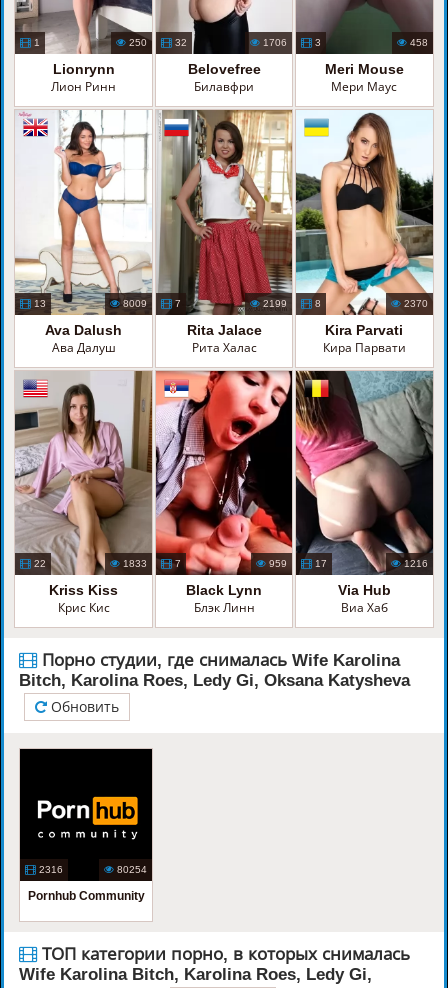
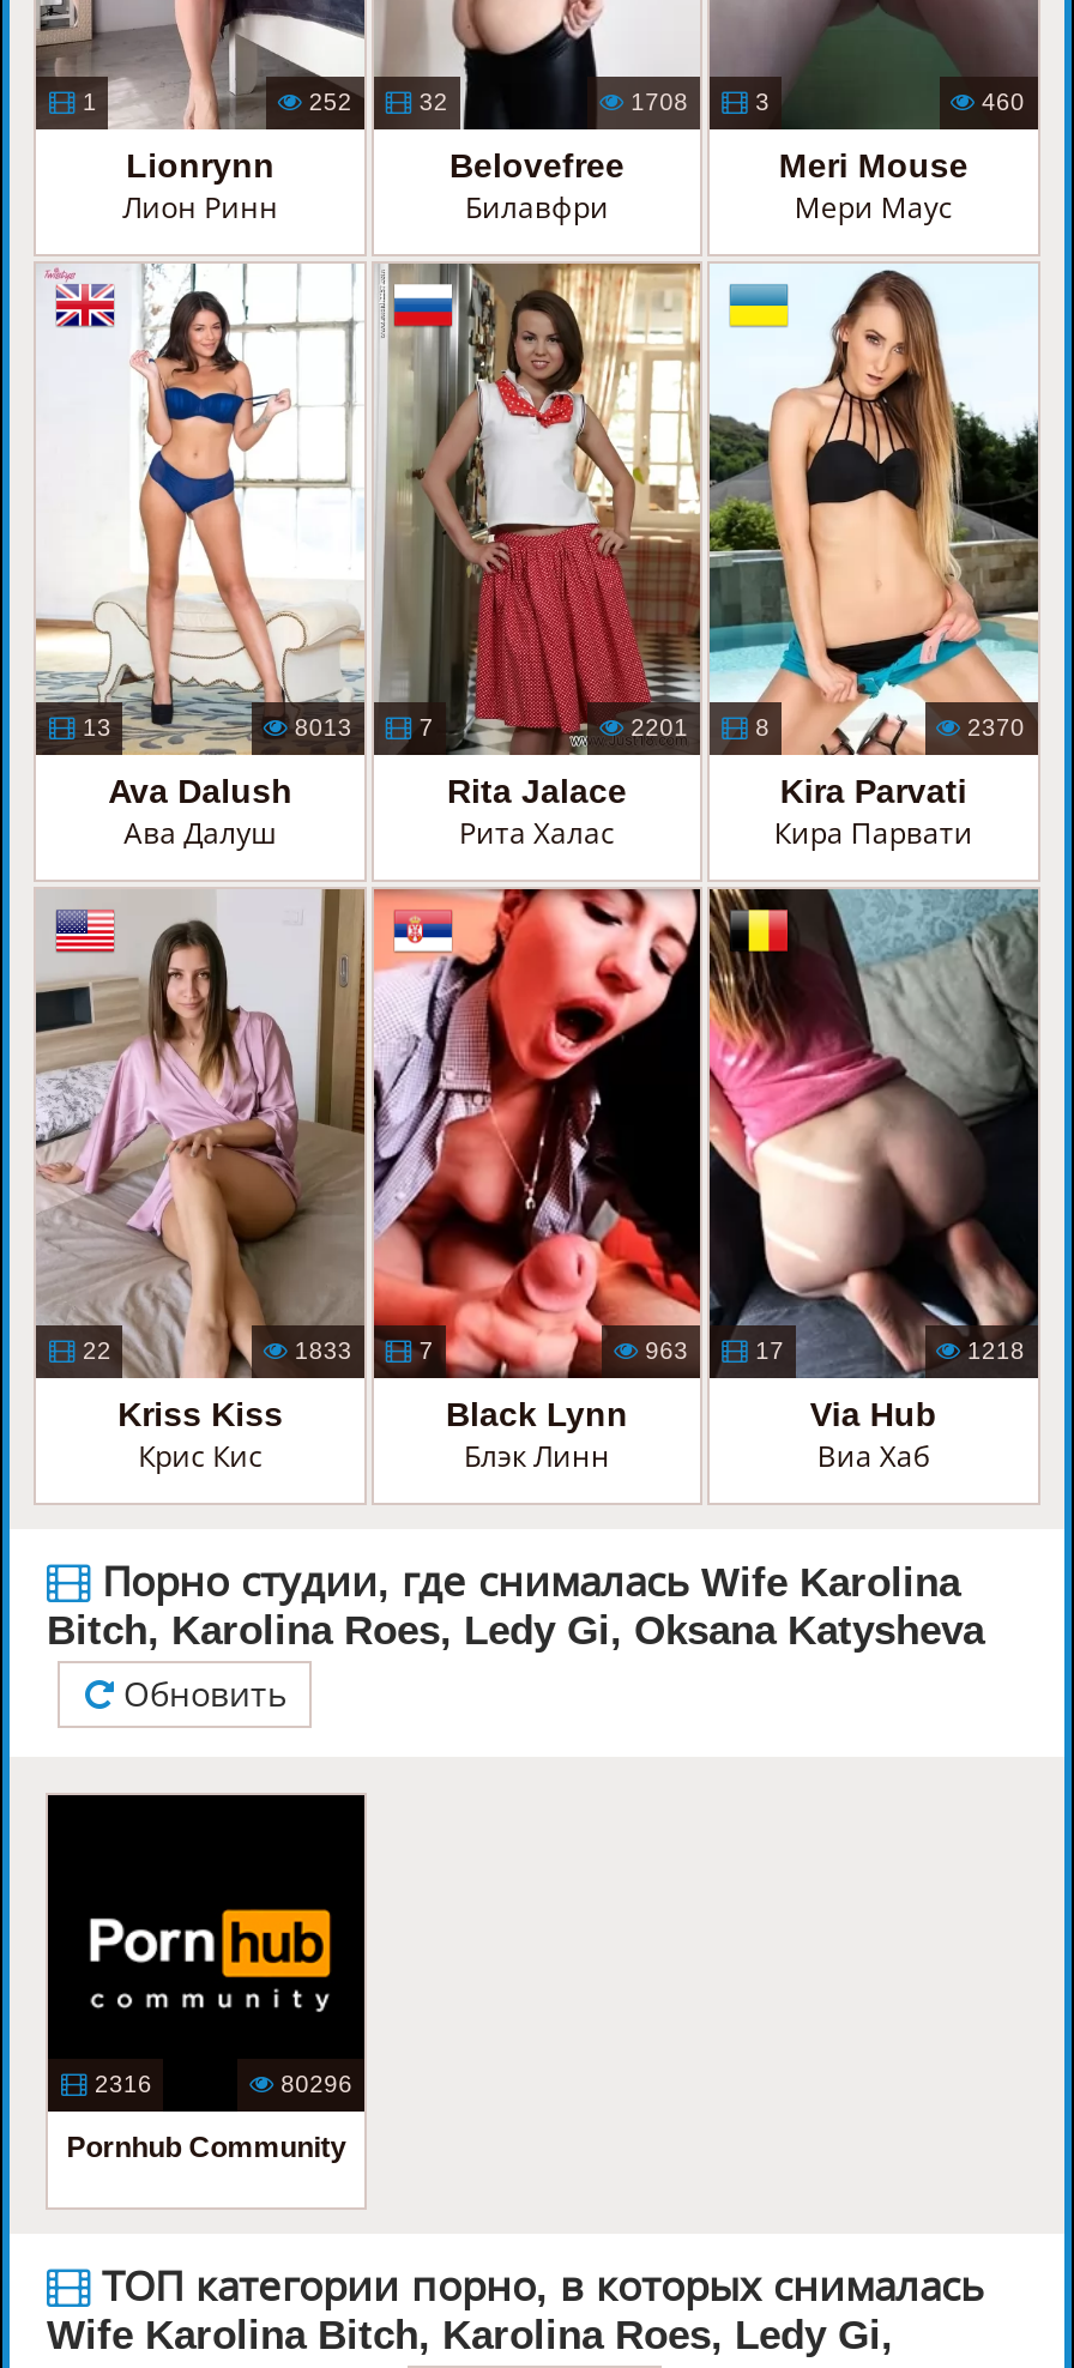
[126,37,147,48] 250 -> [302,89,352,115] 252
[260,37,287,48] 1706 -> [624,89,689,115] 1708
[406,37,427,48] 458 -> [975,89,1025,115] 460
[120,297,147,308] 8009 -> [287,713,352,739] 8013
[260,297,287,308] 2199 -> [624,713,689,739] 2201
[266,558,287,569] 959 -> [638,1338,689,1364] 963
[400,558,427,569] 1216 -> [960,1338,1025,1364] 1218
[114,864,147,875] 80254 -> [274,2070,353,2096] 80296

